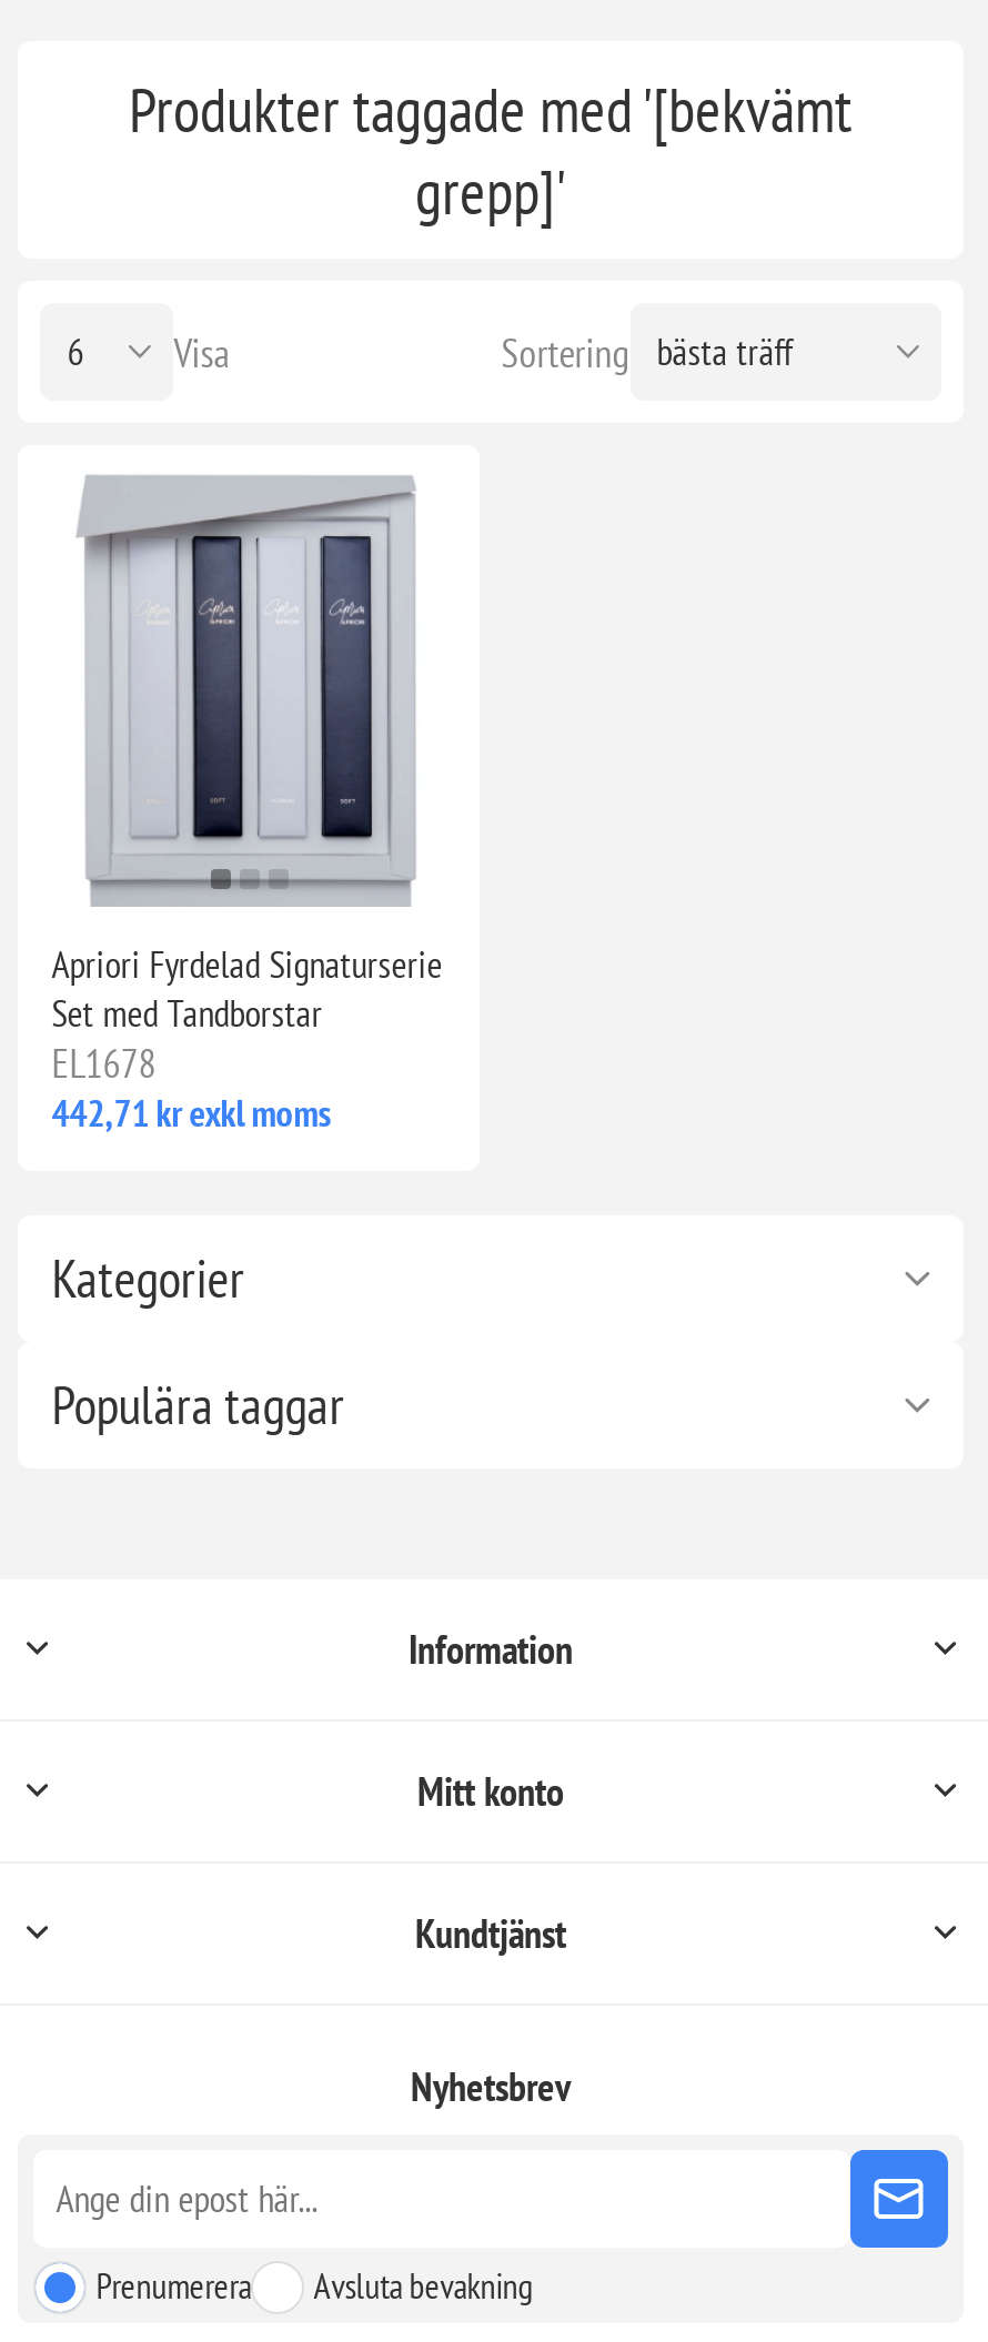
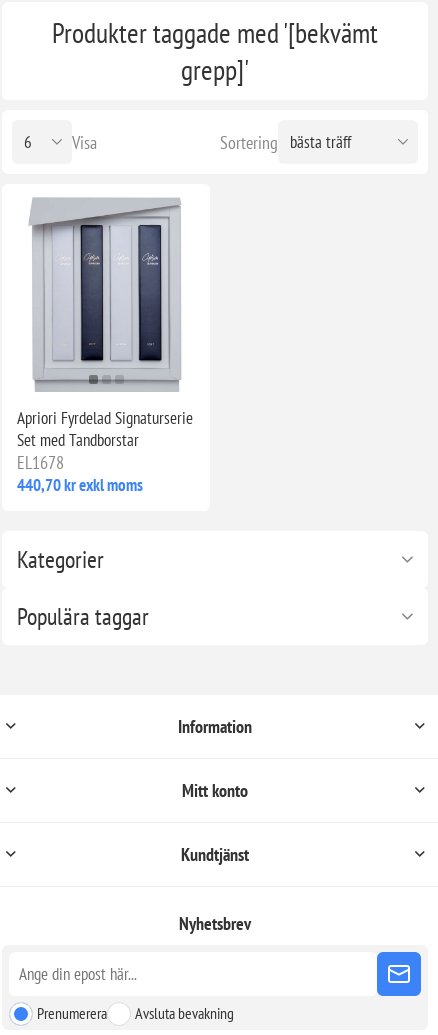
[52,1088,331,1137] 442,71 kr exkl moms -> [17,474,143,496] 440,70 kr exkl moms

